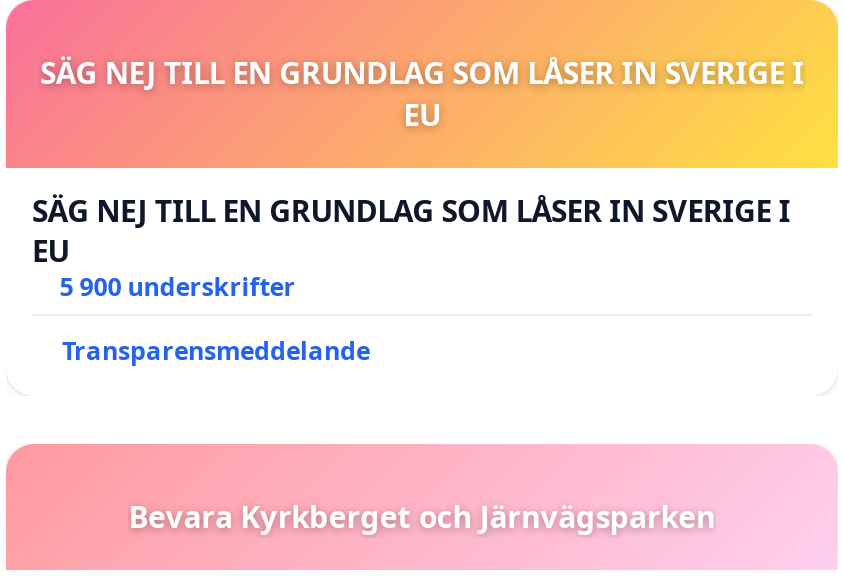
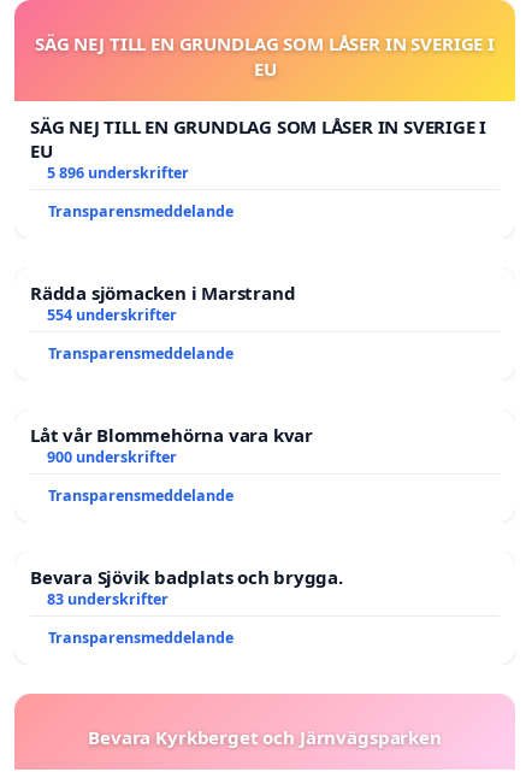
[60,271,296,305] 5 900 underskrifter -> [30,163,343,610] 5 896 underskrifter | Transparensmeddelande | Rädda sjömacken i Marstrand | 554 underskrifter | Transparensmeddelande | Låt vår Blommehörna vara kvar | 900 underskrifter | Transparensmeddelande | Bevara Sjövik badplats och brygga. | 83 underskrifter

